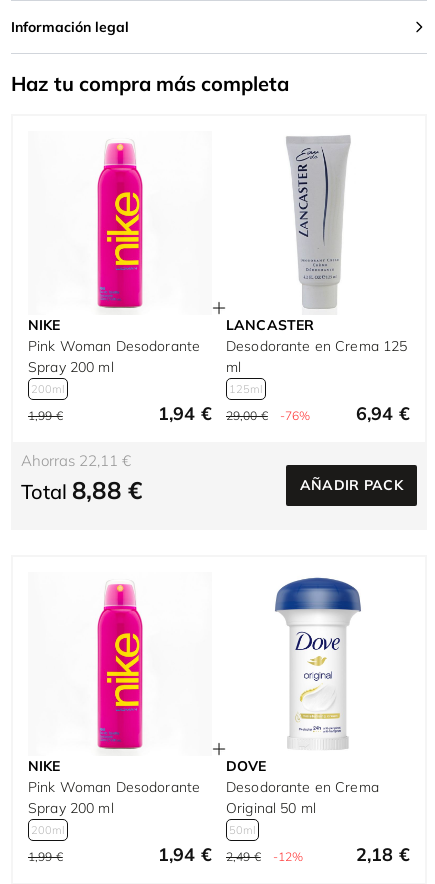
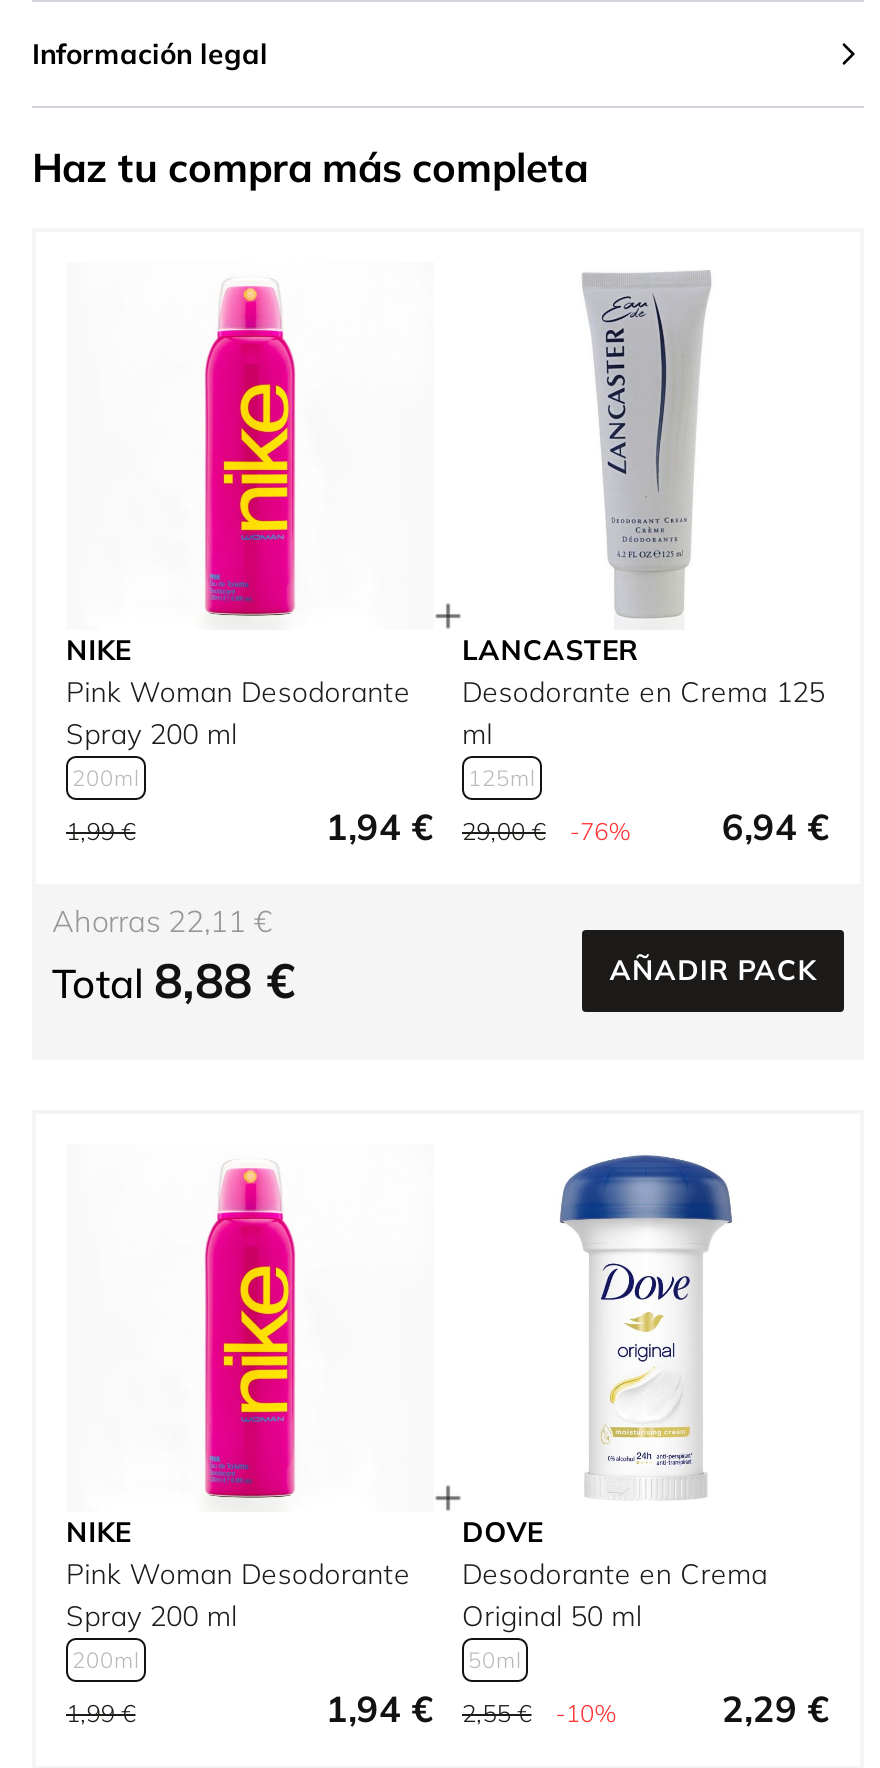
[226,848,261,863] 2,49 € -> [462,1697,531,1727] 2,55 €
[273,848,303,863] -12% -> [555,1697,616,1727] -10%
[356,843,410,866] 2,18 € -> [722,1686,830,1732] 2,29 €

